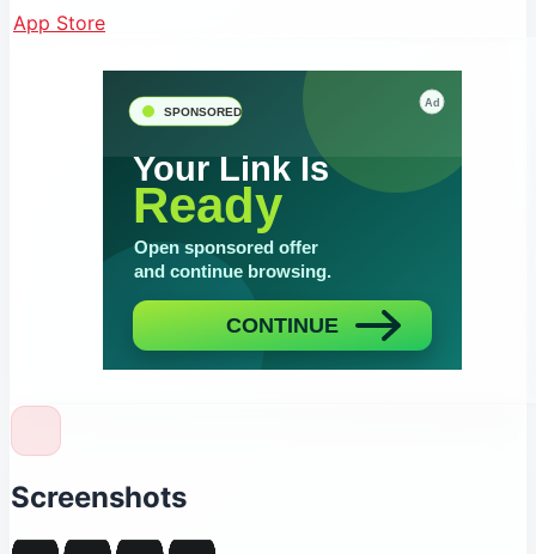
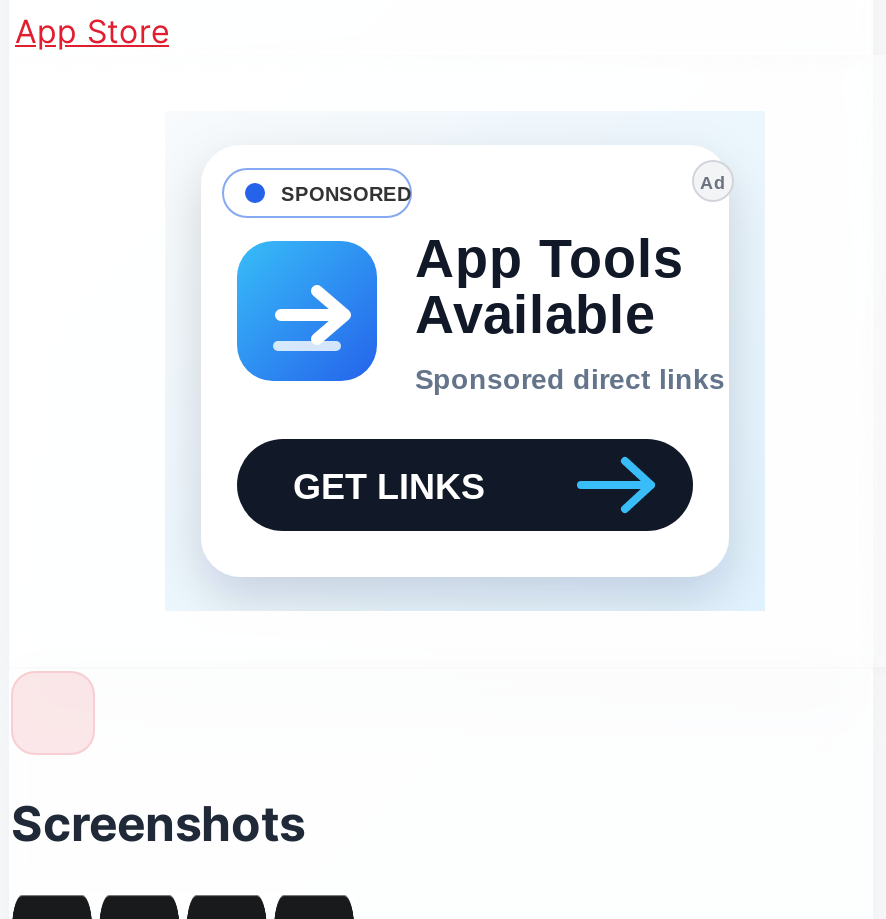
[102,69,463,371] [image] -> [165,111,765,611] [image]

